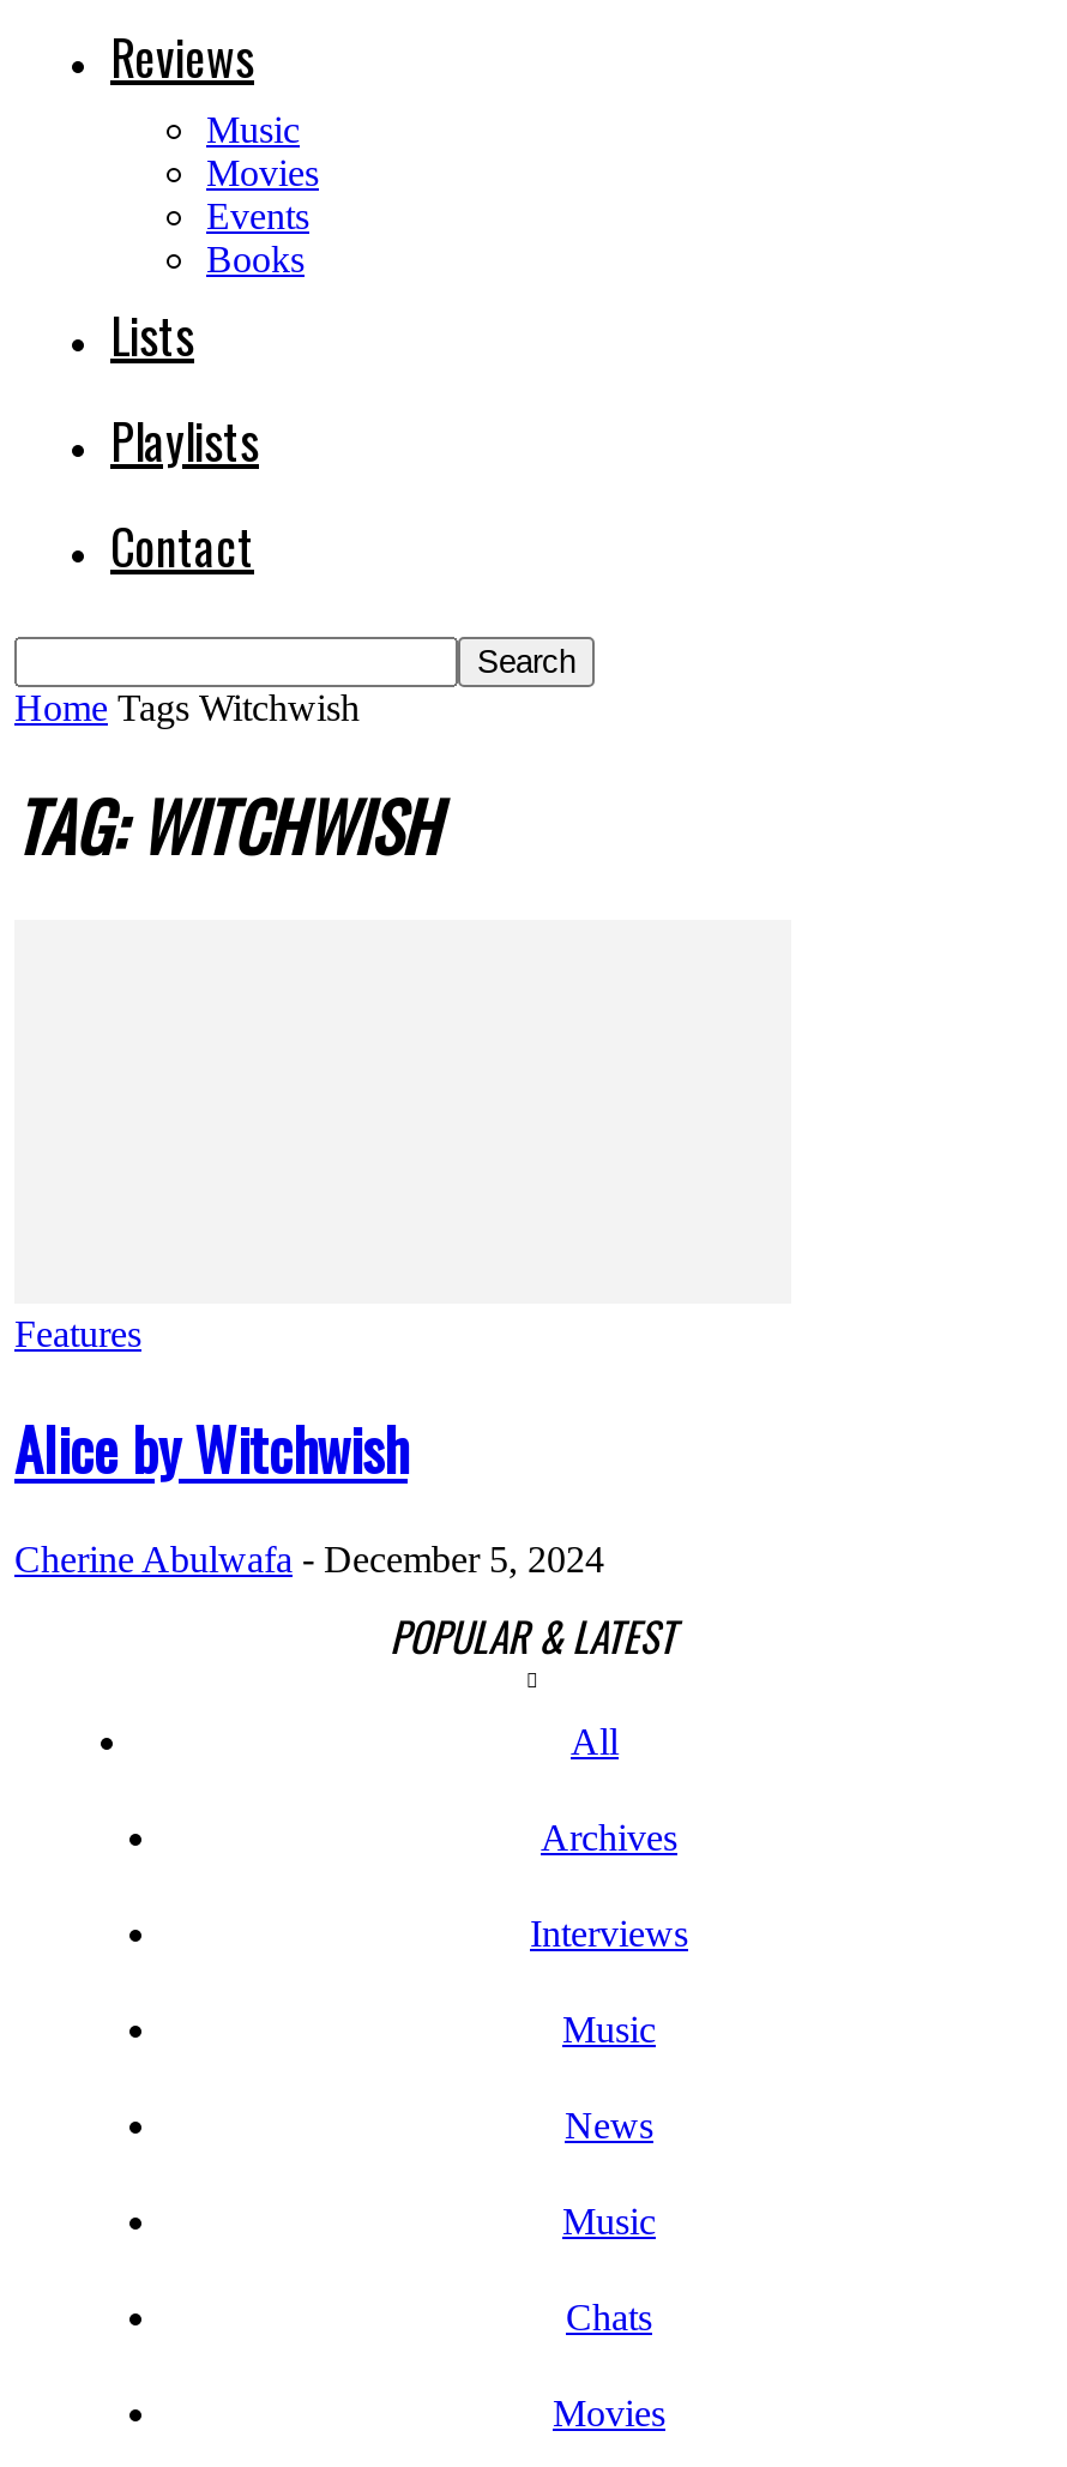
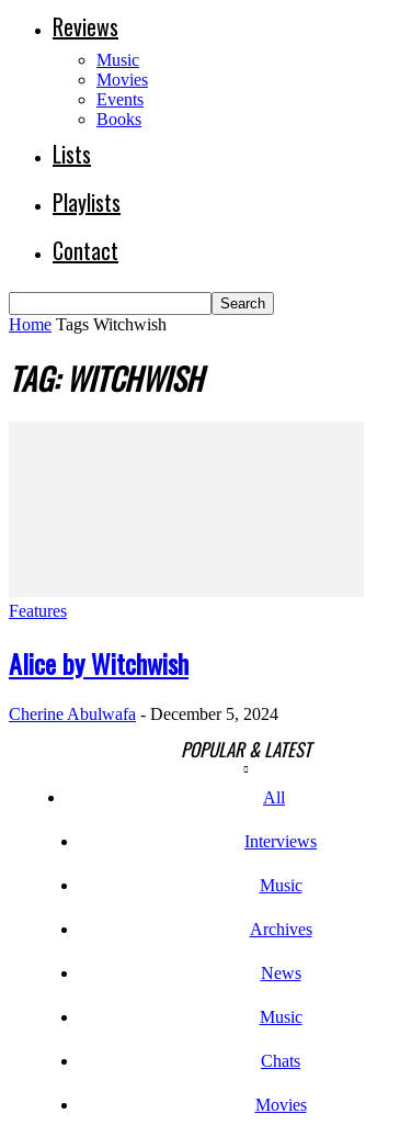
moved [541,1816,677,1857] -> [249,919,312,938]: Archives
moved [530,1912,688,2048] -> [244,831,317,894]: Interviews | Music

